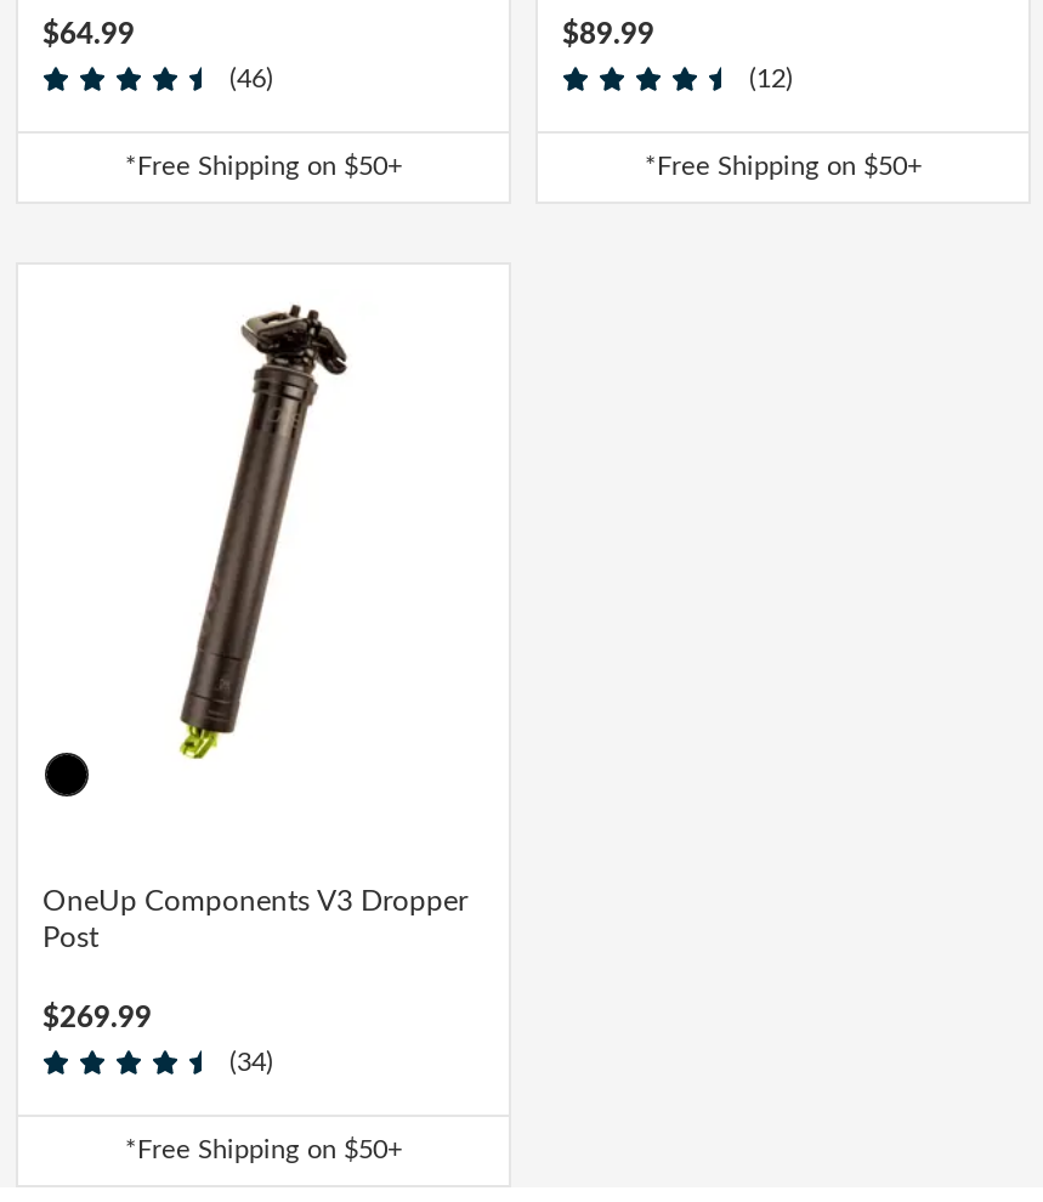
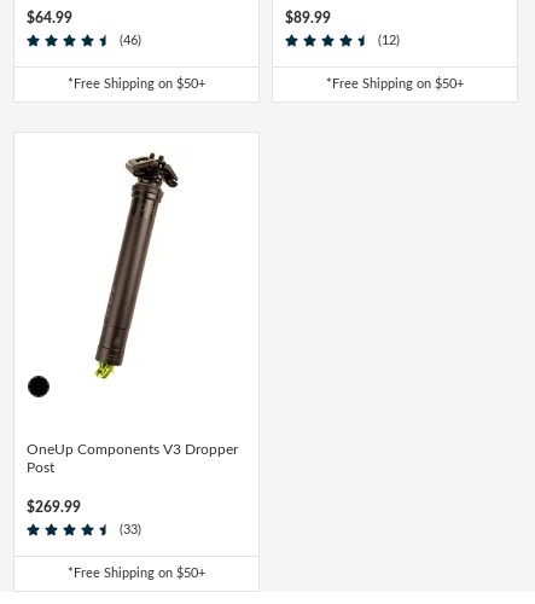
[229,1048,273,1075] (34) -> [120,523,141,536] (33)

